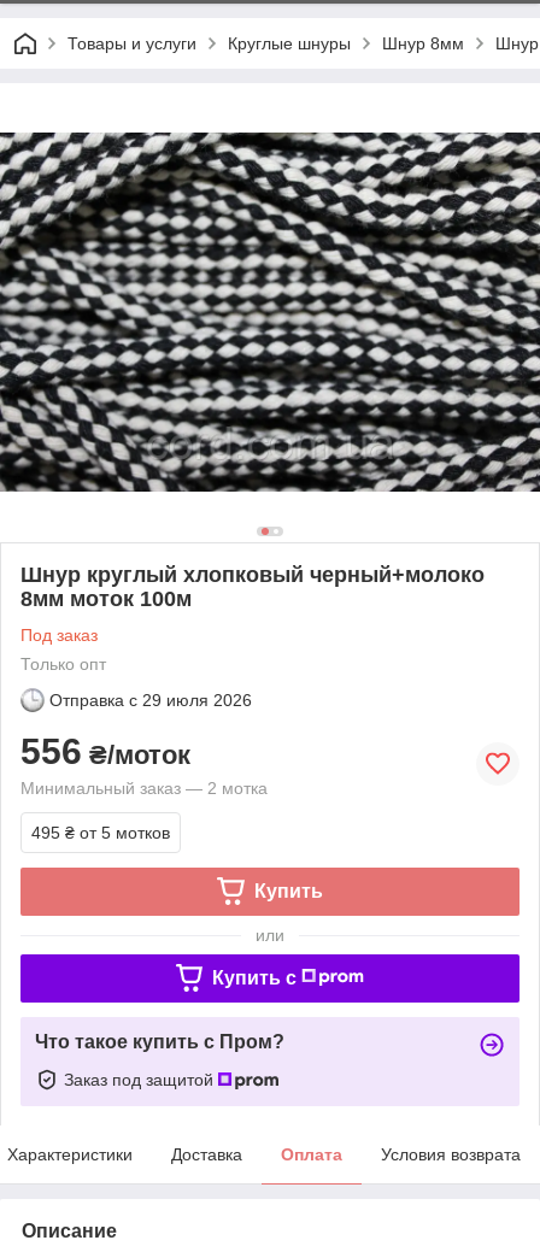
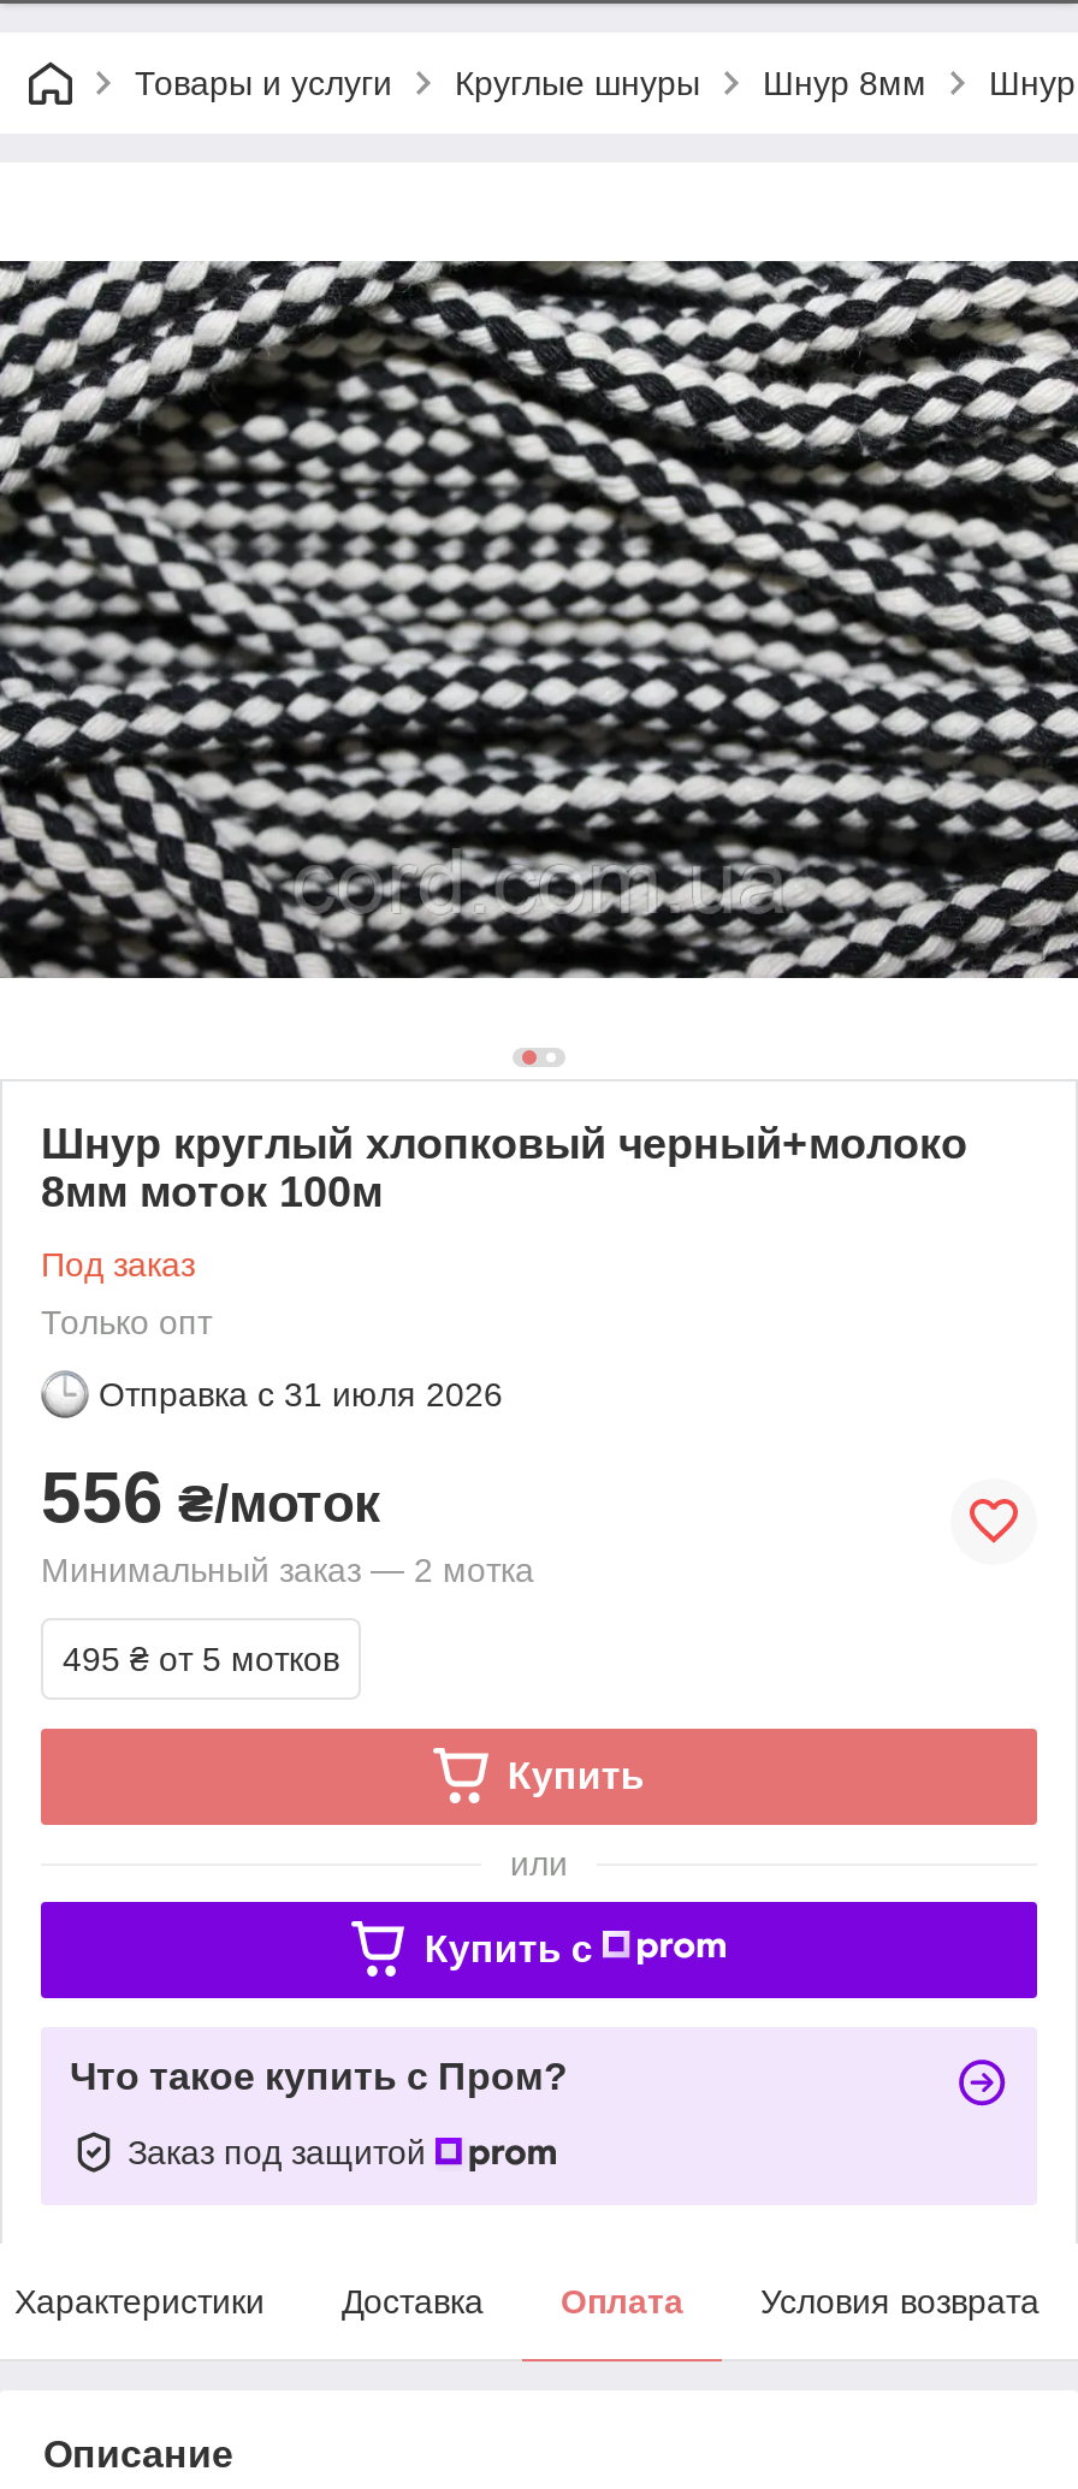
[49,690,252,710] Отправка с 29 июля 2026 -> [99,1375,503,1413] Отправка с 31 июля 2026

